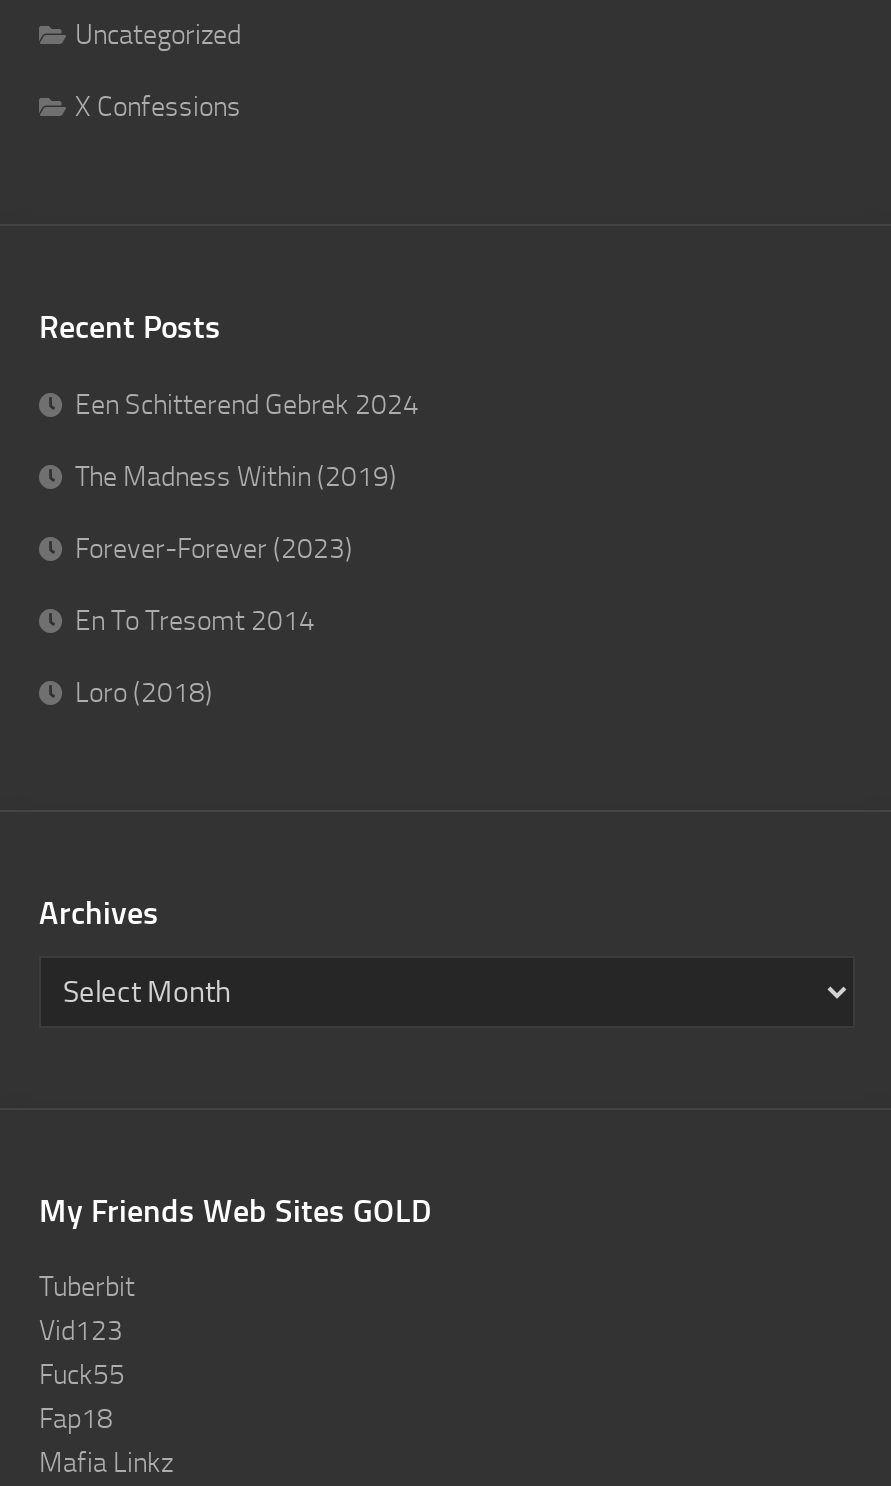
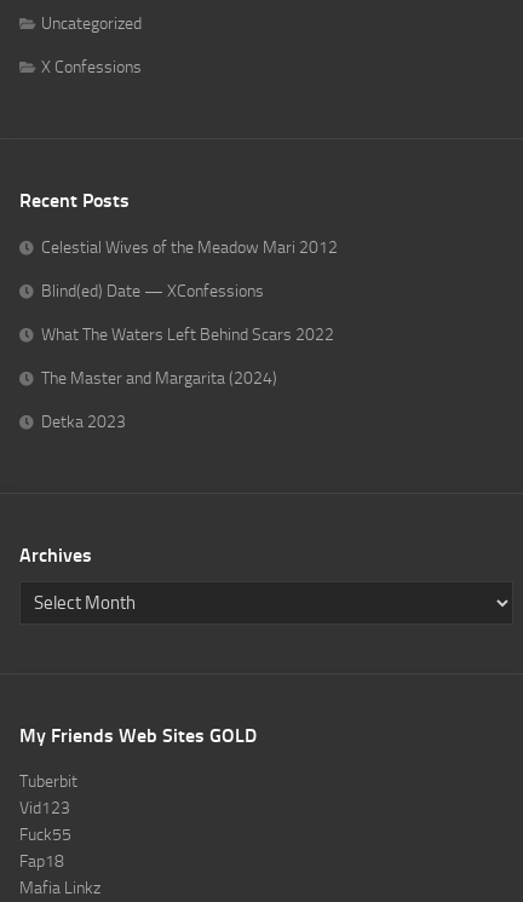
[75,388,419,422] Een Schitterend Gebrek 2024 -> [41,237,338,258] Celestial Wives of the Meadow Mari 2012
[75,460,397,494] The Madness Within (2019) -> [41,281,264,301] Blind(ed) Date — XConfessions
[75,532,353,566] Forever-Forever (2023) -> [41,324,334,345] What The Waters Left Behind Scars 2022
[75,604,315,638] En To Tresomt 2014 -> [41,368,277,389] The Master and Margarita (2024)
[75,676,213,710] Loro (2018) -> [41,412,126,432] Detka 2023

